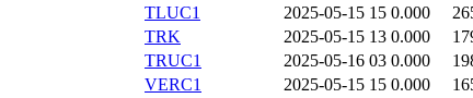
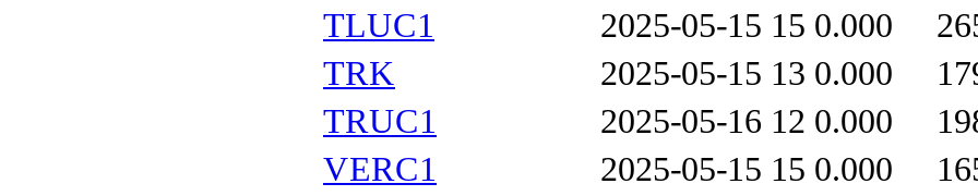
[284,52,430,70] 2025-05-16 03 0.000 -> [600,103,893,140] 2025-05-16 12 0.000

